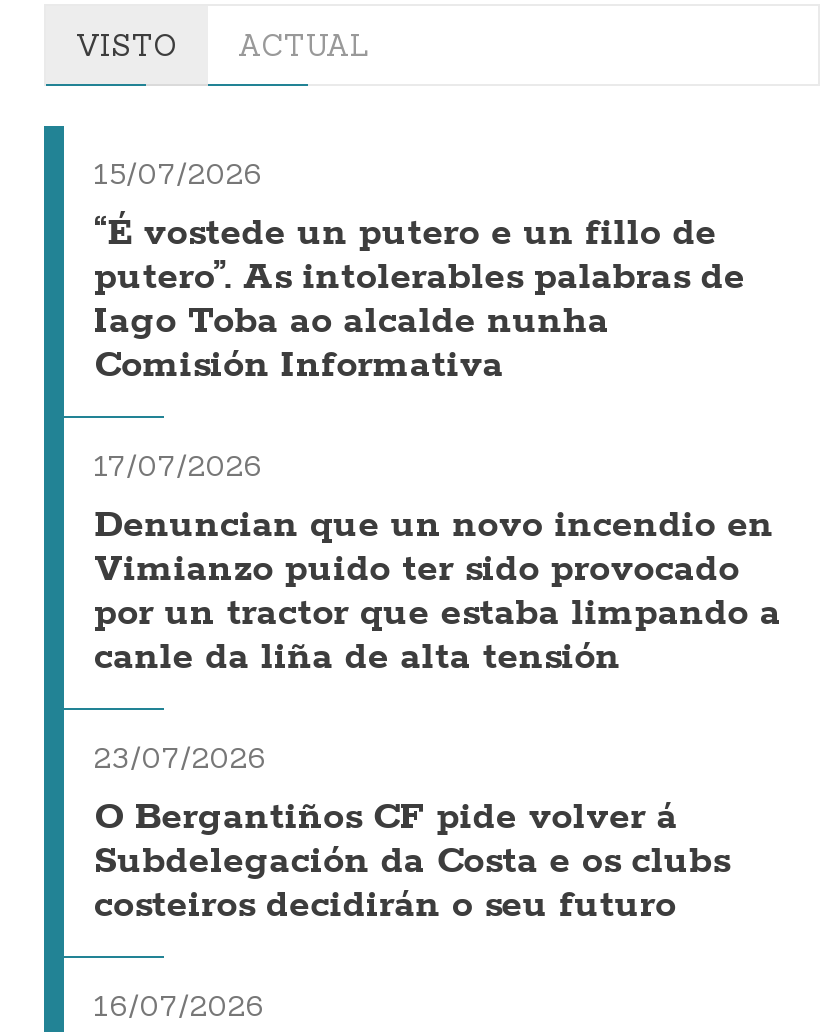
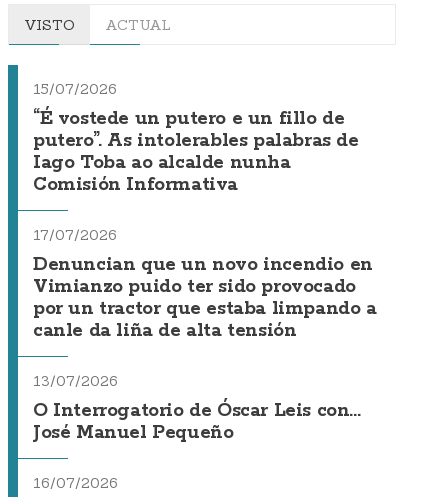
[94,739,730,929] 23/07/2026 | O Bergantiños CF pide volver á | Subdelegación da Costa e os clubs | costeiros decidirán o seu futuro -> [33,372,360,445] 13/07/2026 | O Interrogatorio de Óscar Leis con... | José Manuel Pequeño

